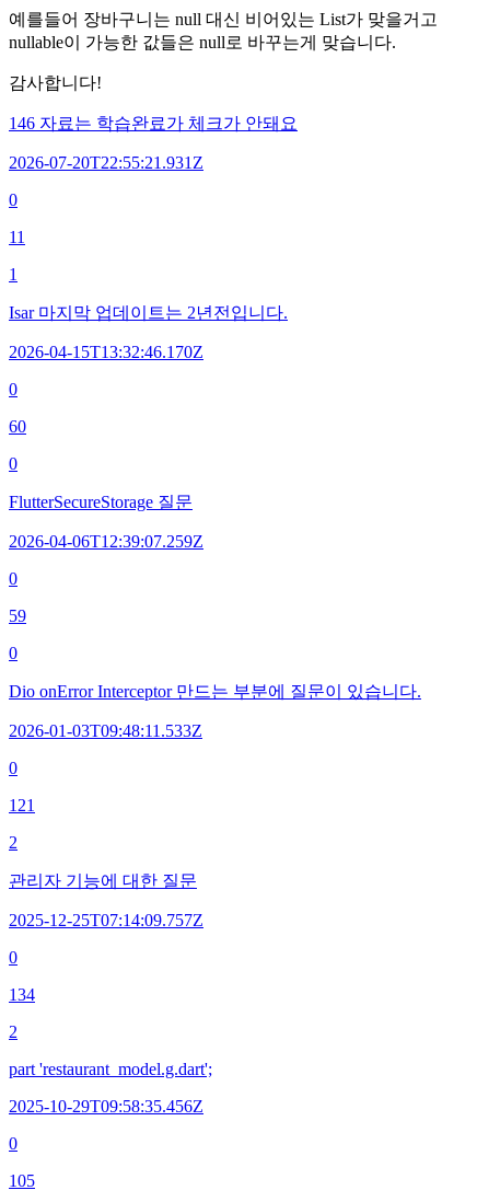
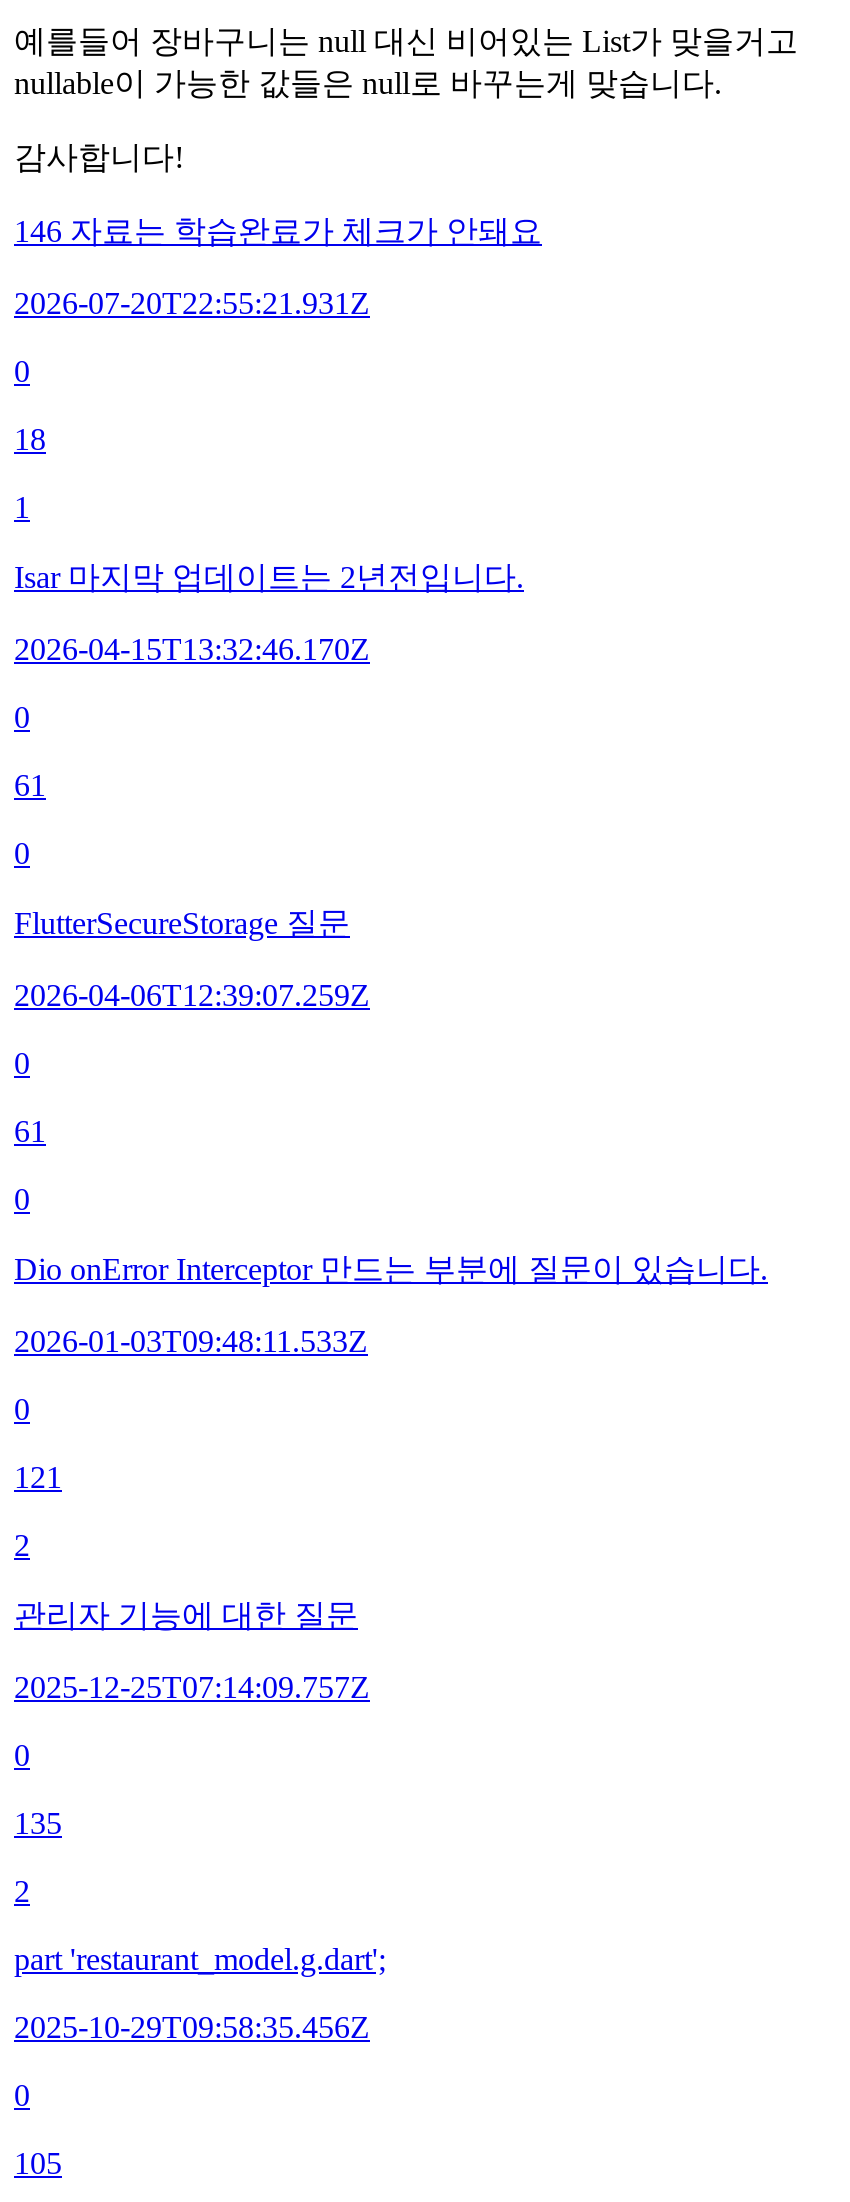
[9,228,25,246] 11 -> [14,422,46,456] 18
[9,417,26,436] 60 -> [14,768,46,802] 61
[9,606,26,625] 59 -> [14,1114,46,1148] 61
[9,985,35,1004] 134 -> [14,1806,62,1840] 135

